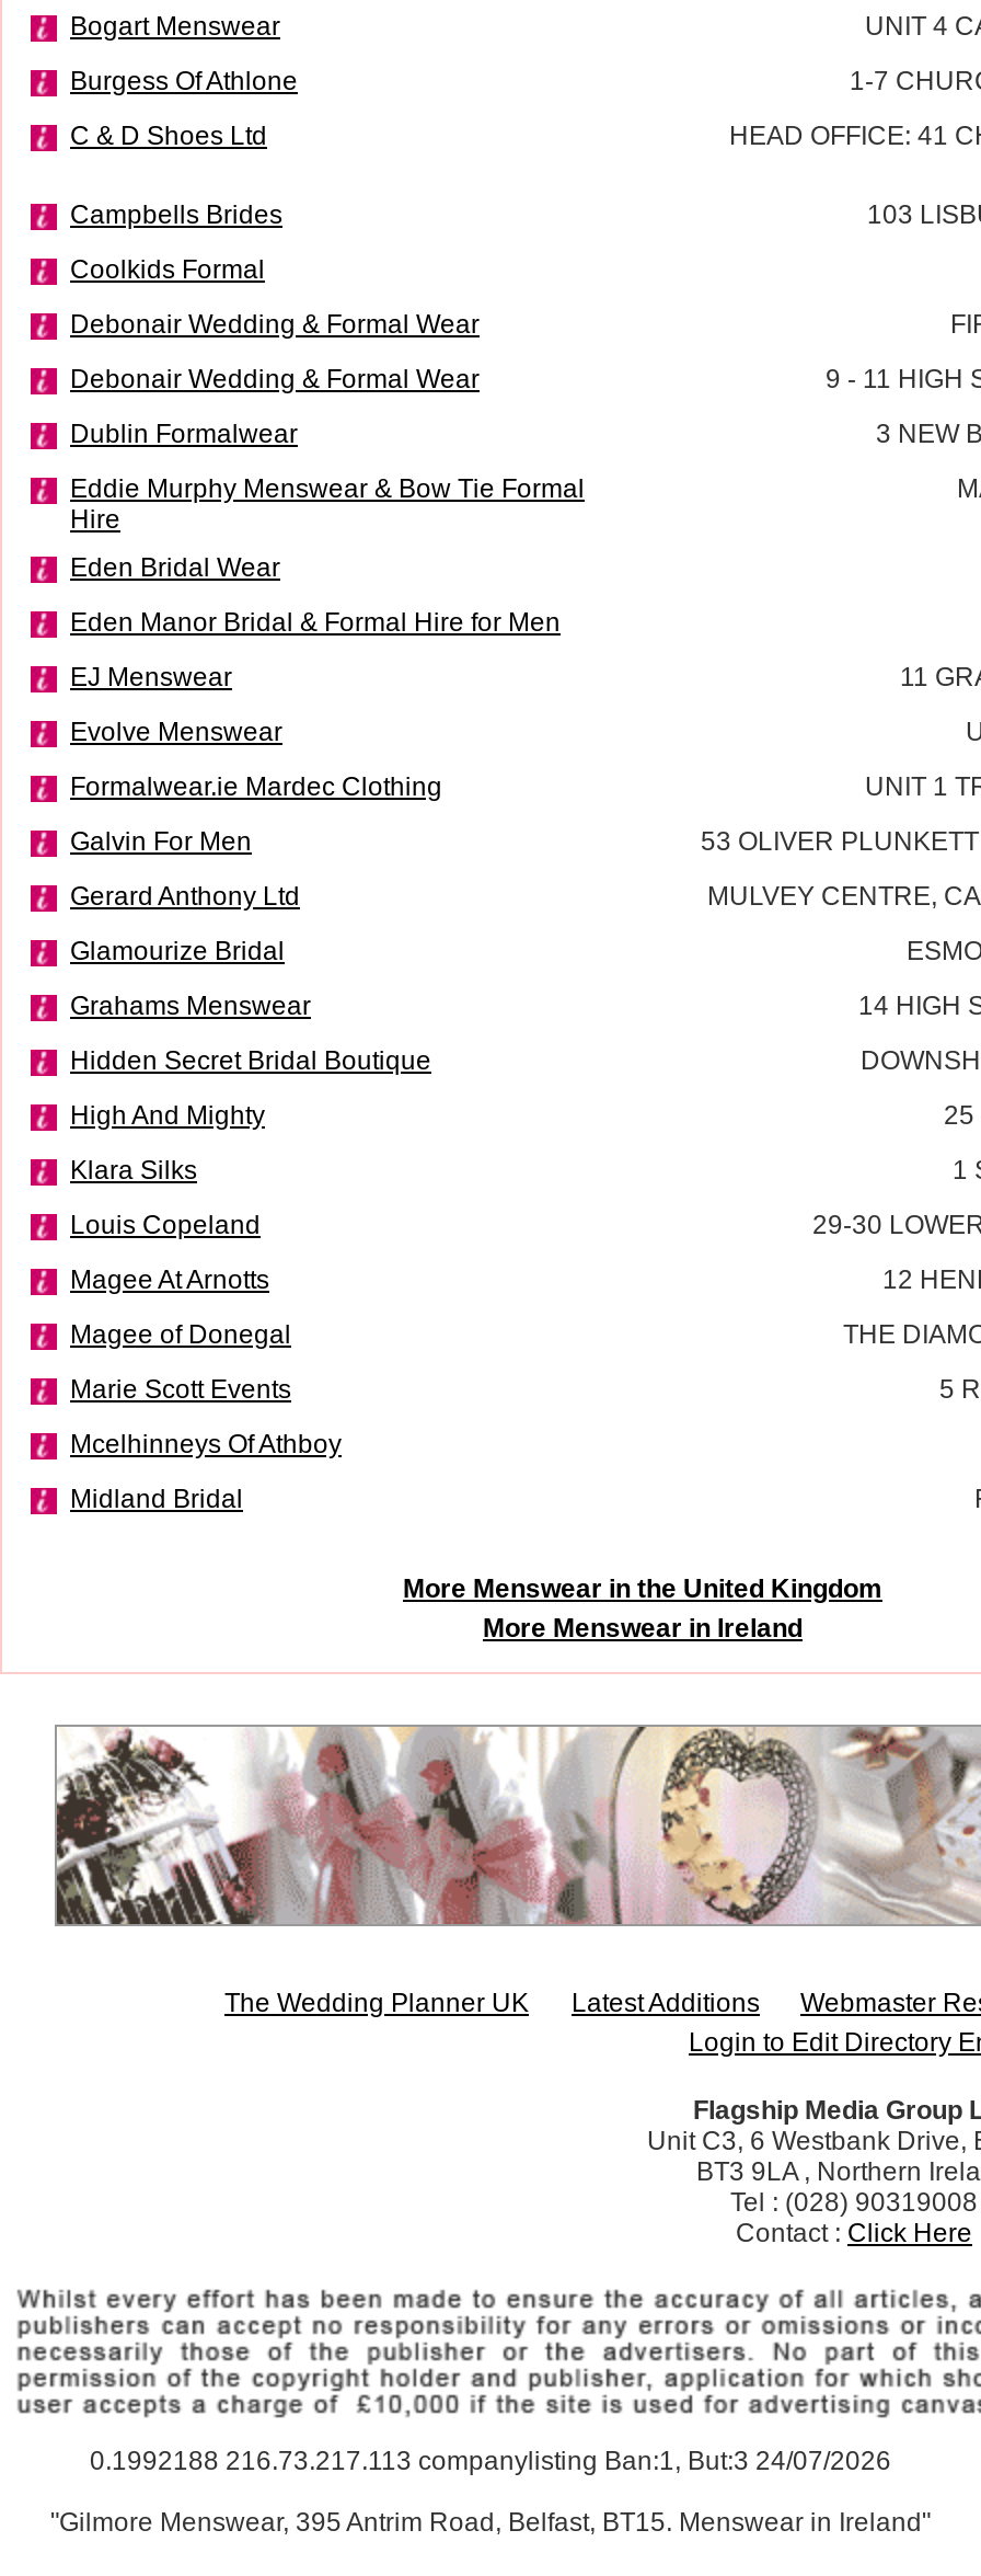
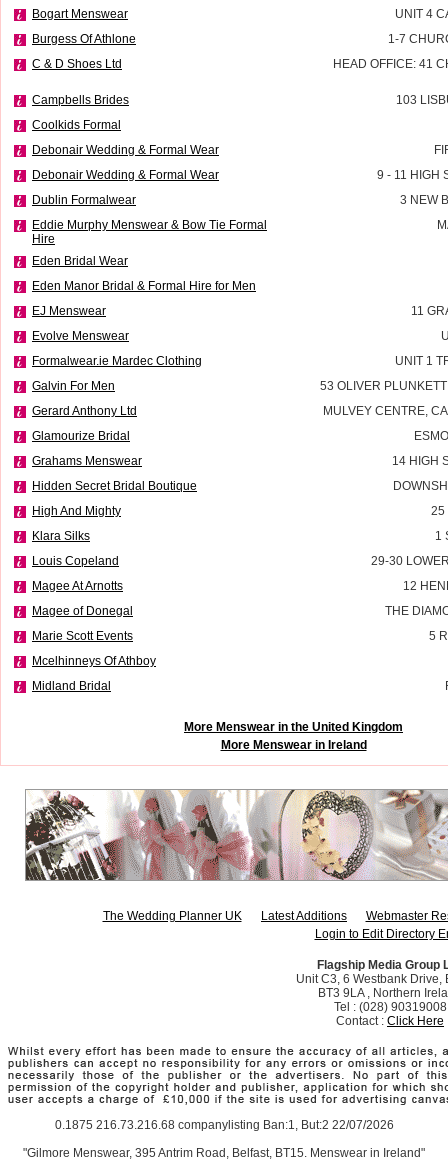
[90,2445,891,2476] 0.1992188 216.73.217.113 companylisting Ban:1, But:3 24/07/2026 -> [54,1118,393,1132] 0.1875 216.73.216.68 companylisting Ban:1, But:2 22/07/2026

